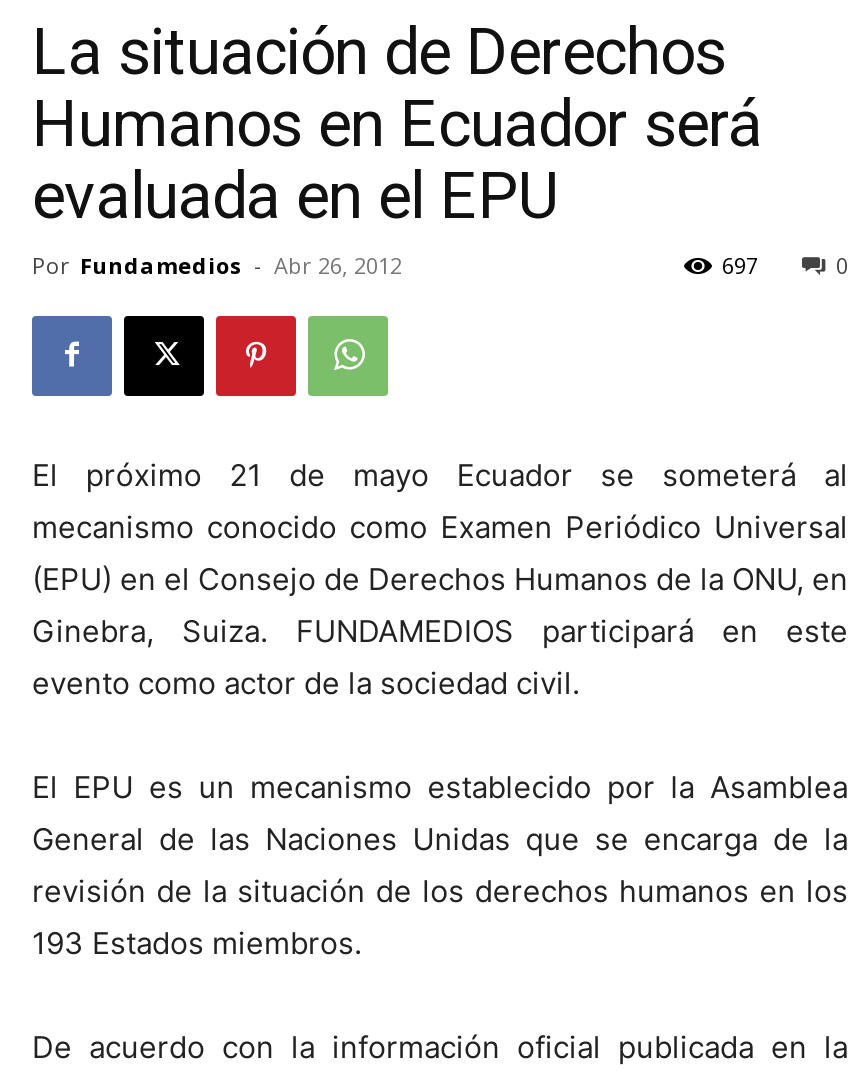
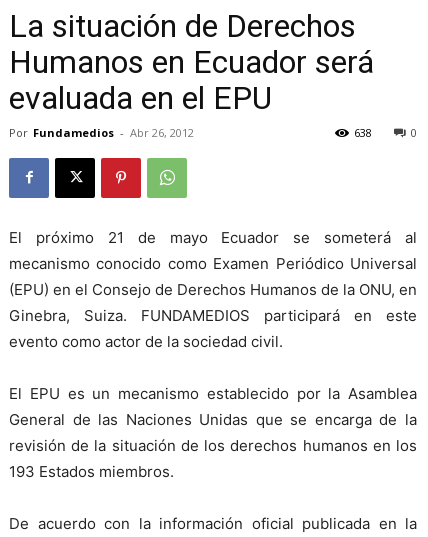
[722,249,758,279] 697 -> [354,125,372,140] 638

